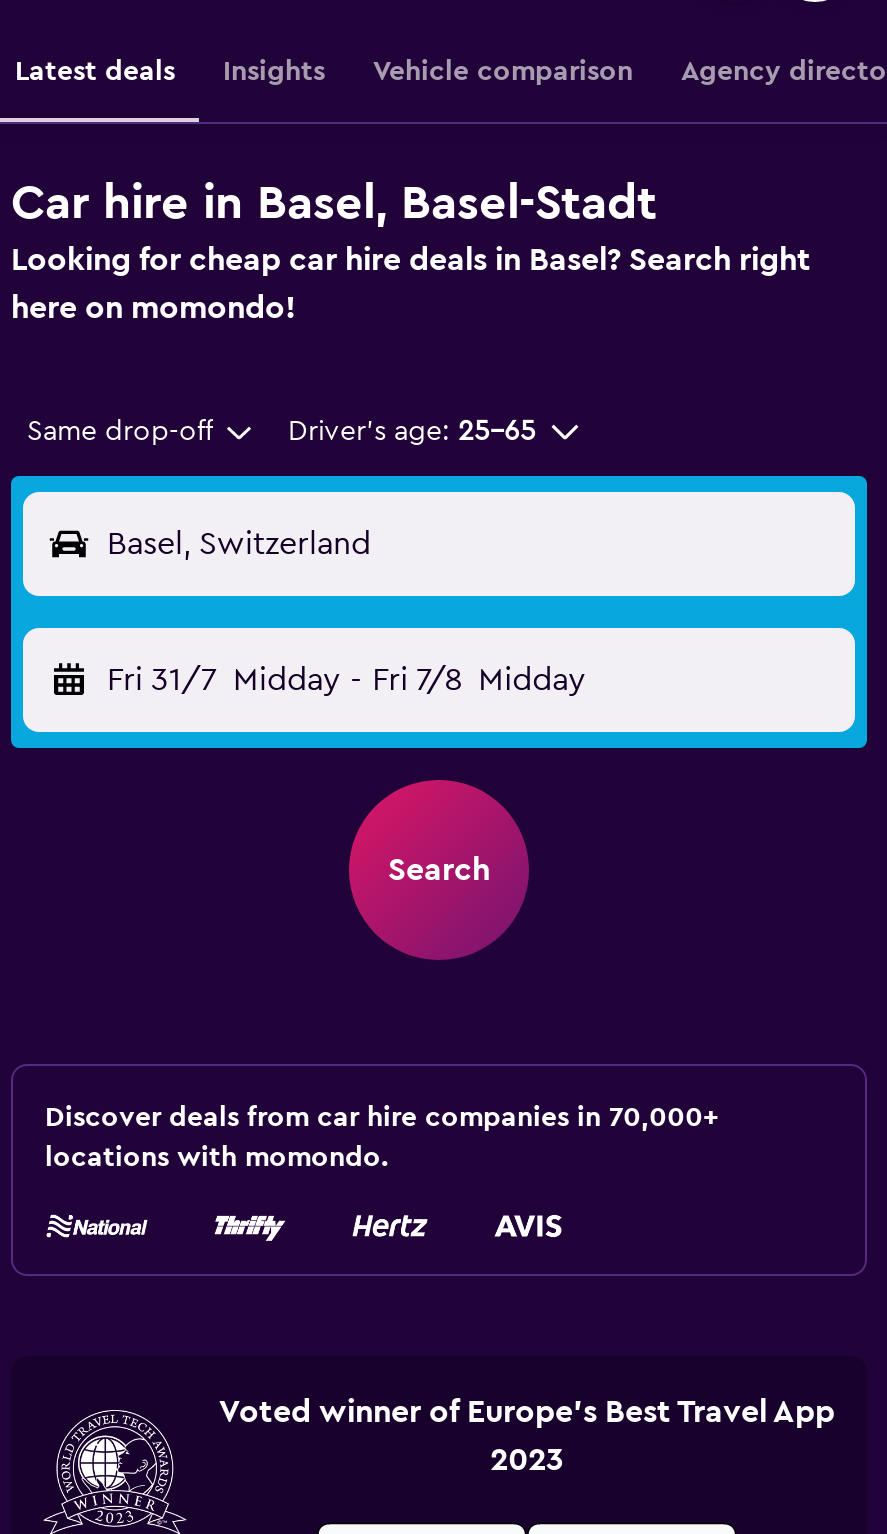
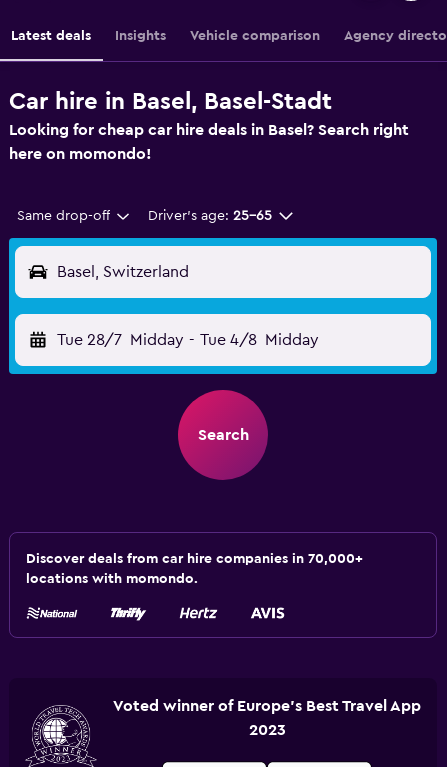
[107,664,586,696] Fri 31/7 Midday - Fri 7/8 Midday -> [57,332,319,348] Tue 28/7 Midday - Tue 4/8 Midday

